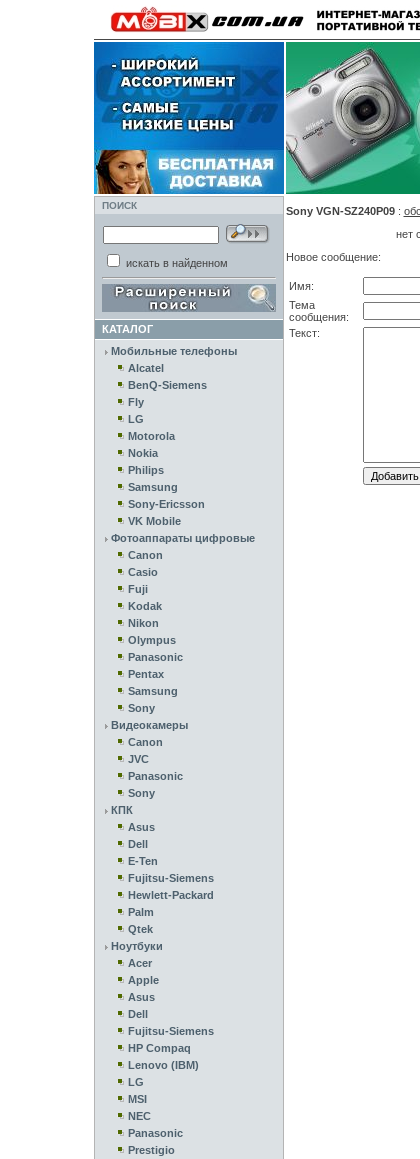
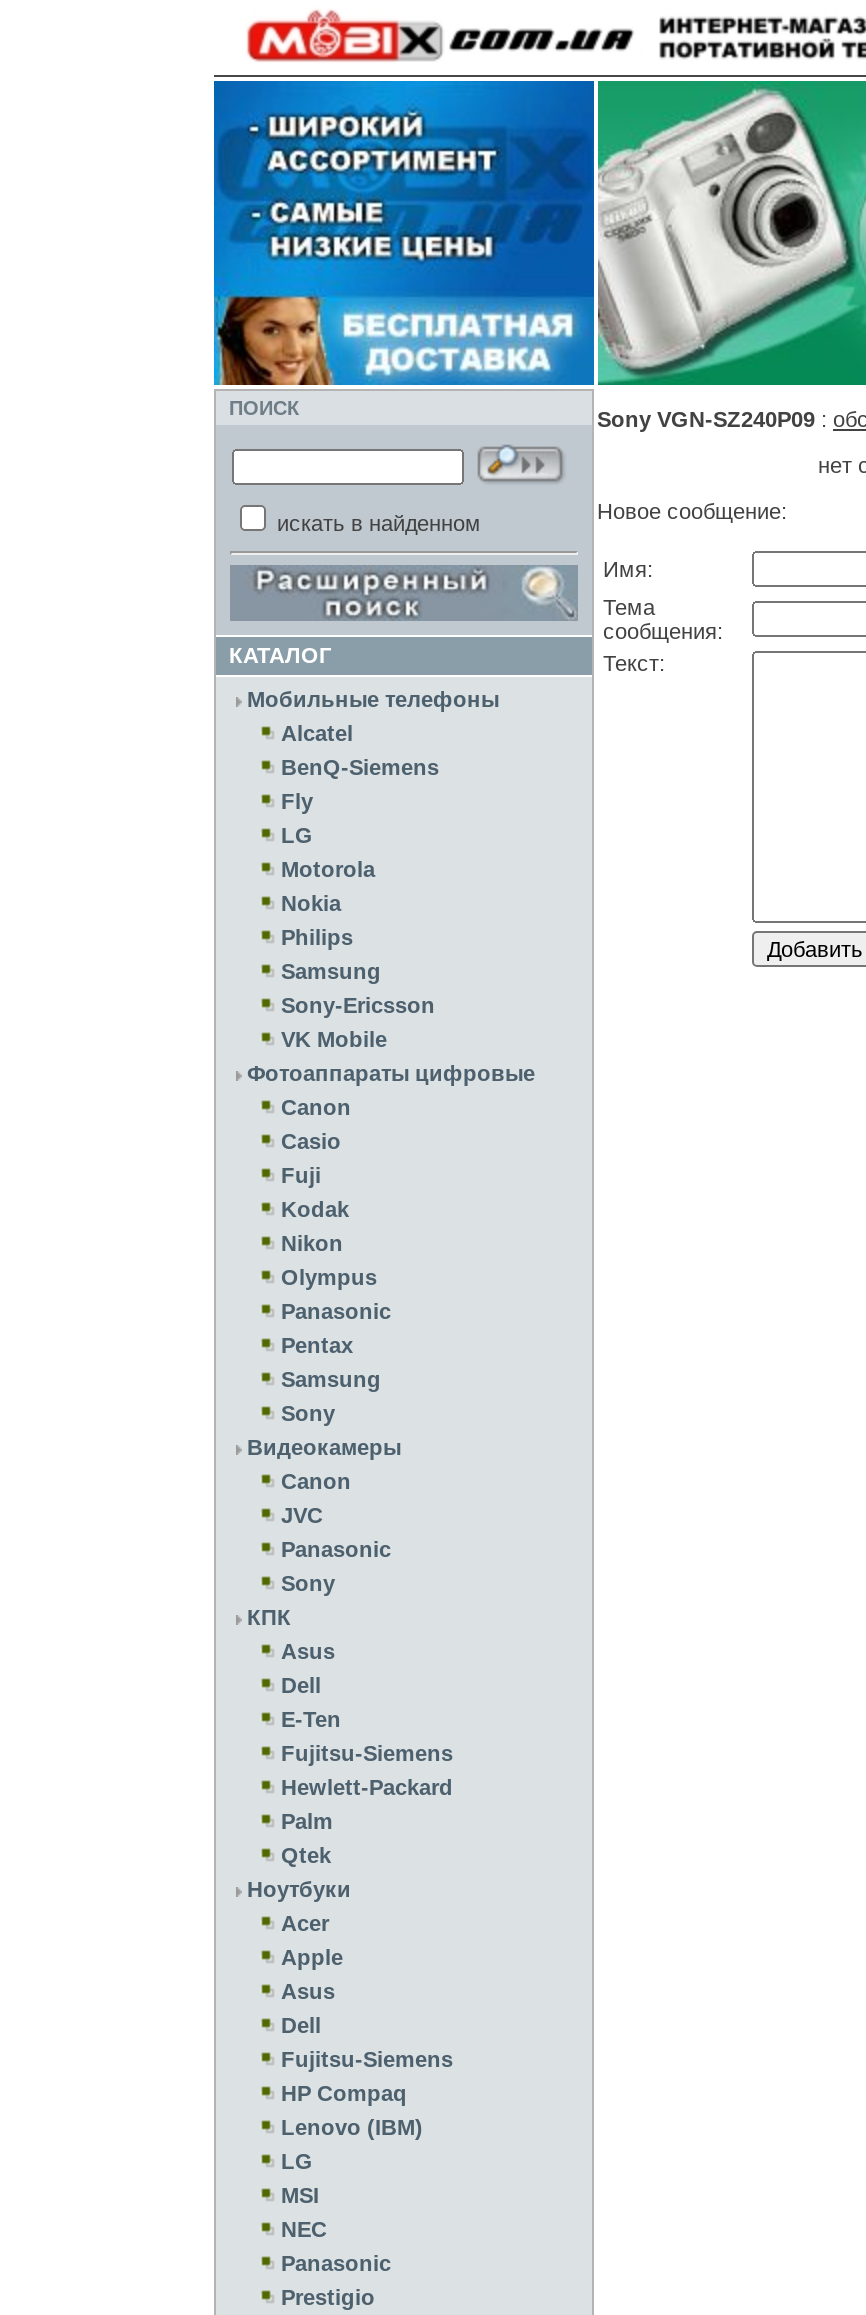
[286,46,416,190] [image] -> [596,87,856,377] [image]

